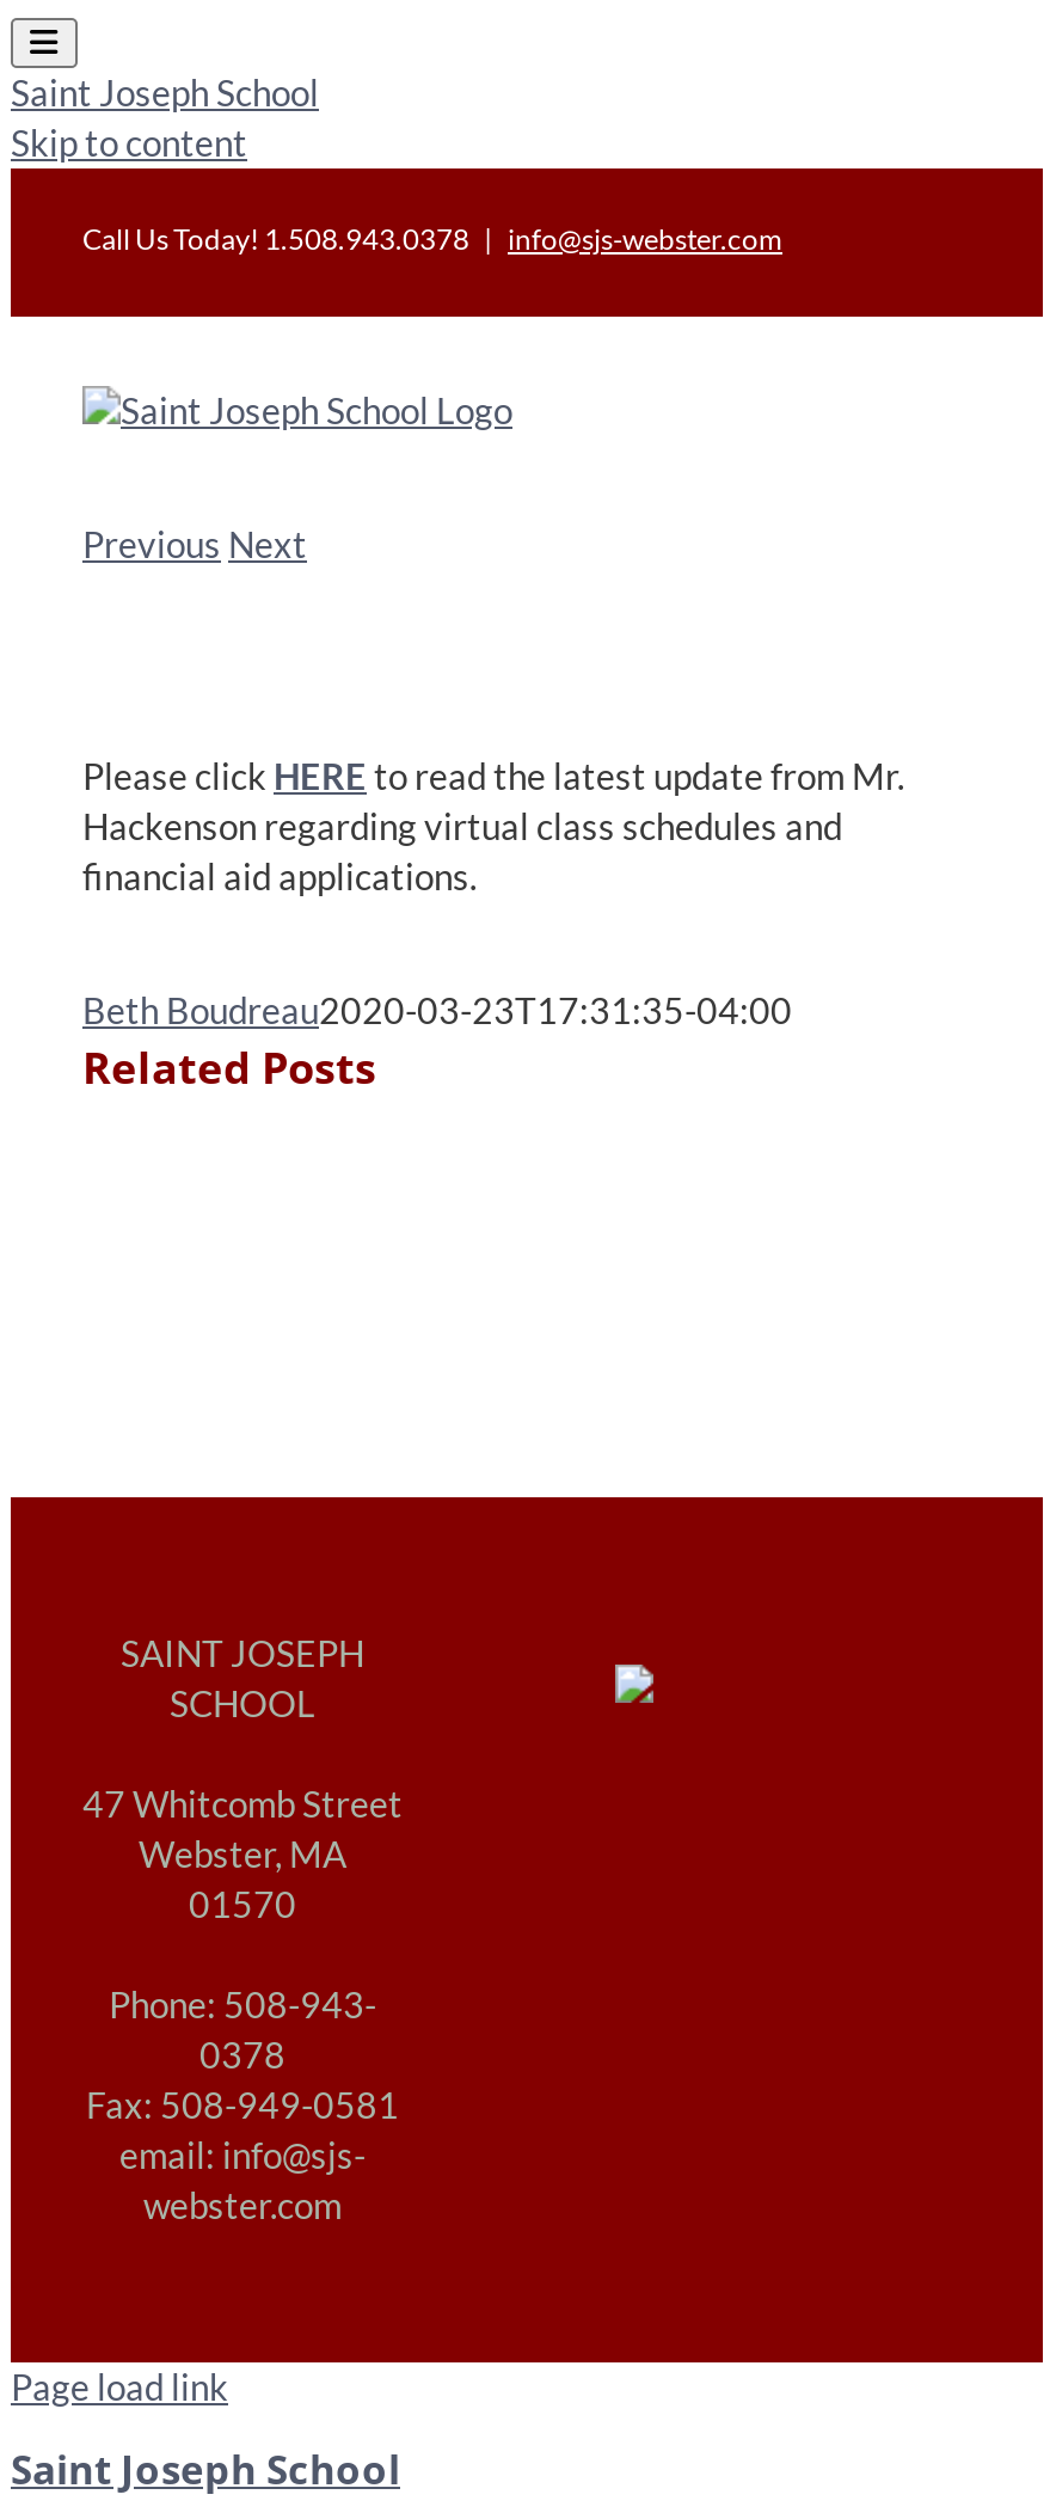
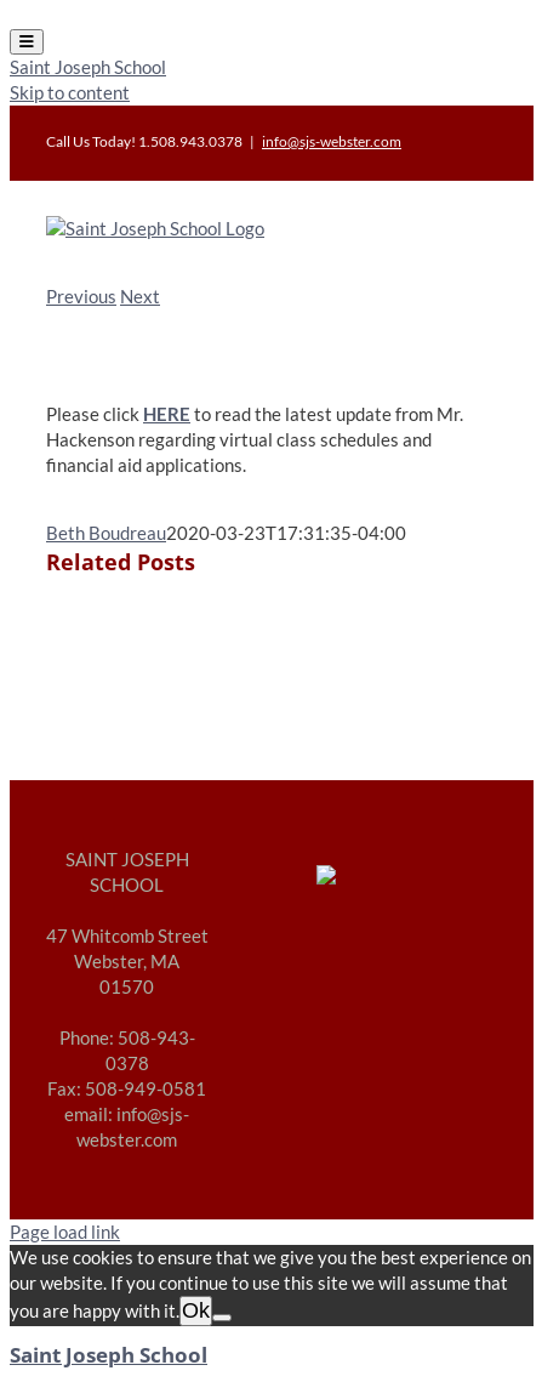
none -> [10,1247,531,1323] We use cookies to ensure that we give you the best experience on | our website. If you continue to use this site we will assume that | you are happy with it. Ok

